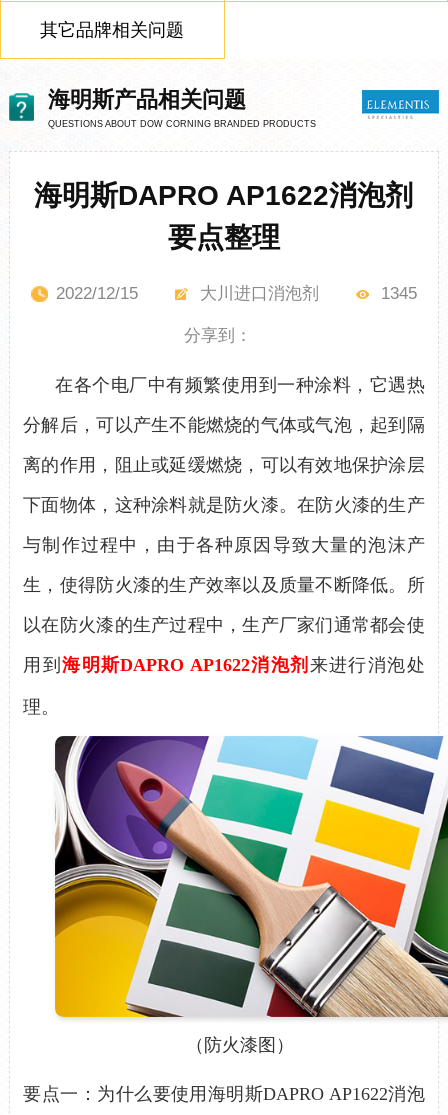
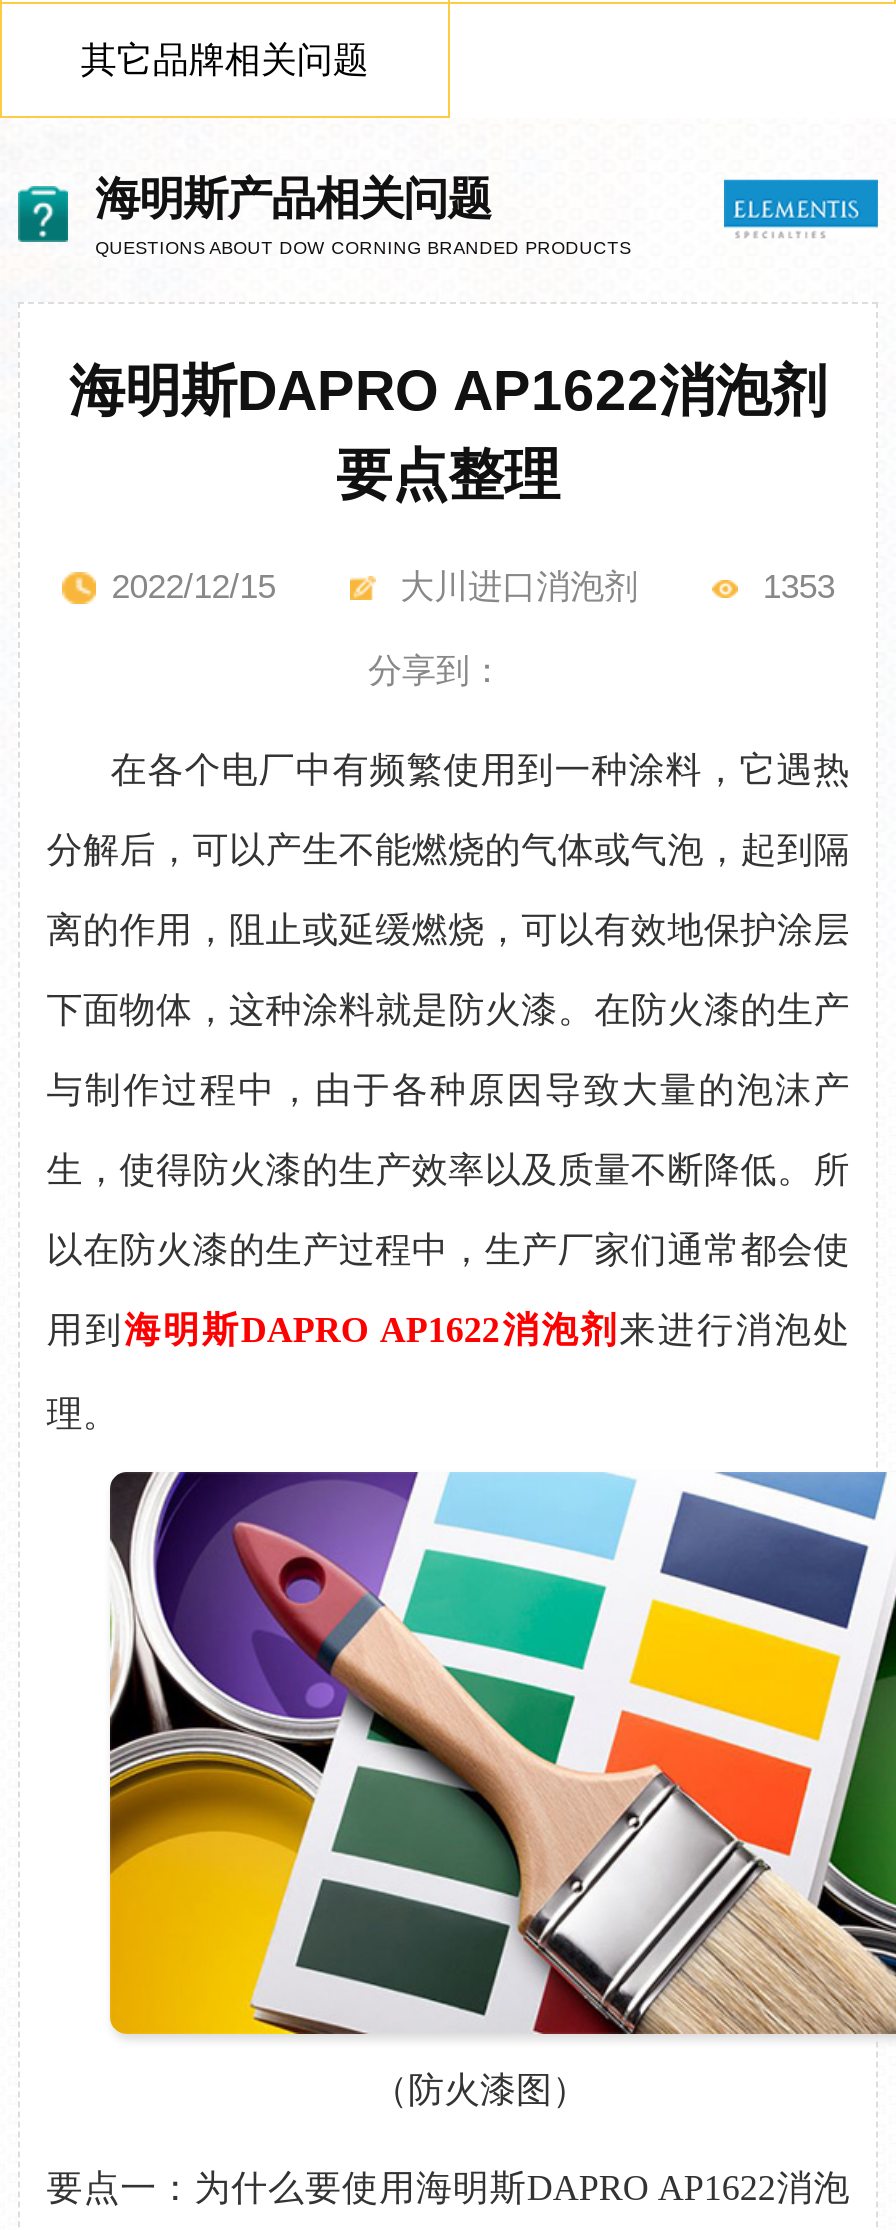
[381,284,417,303] 1345 -> [763,568,835,606] 1353

